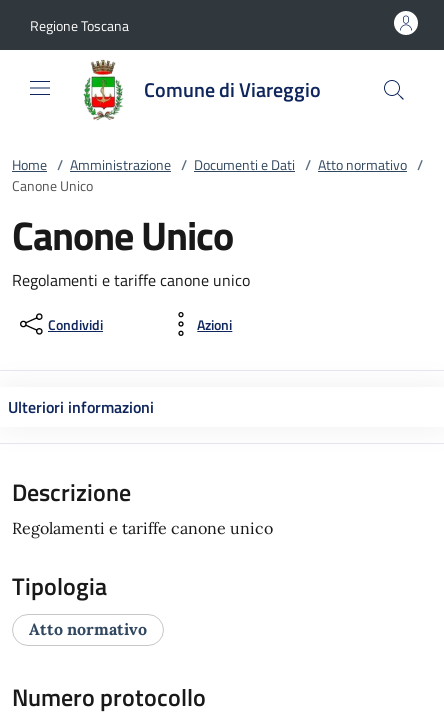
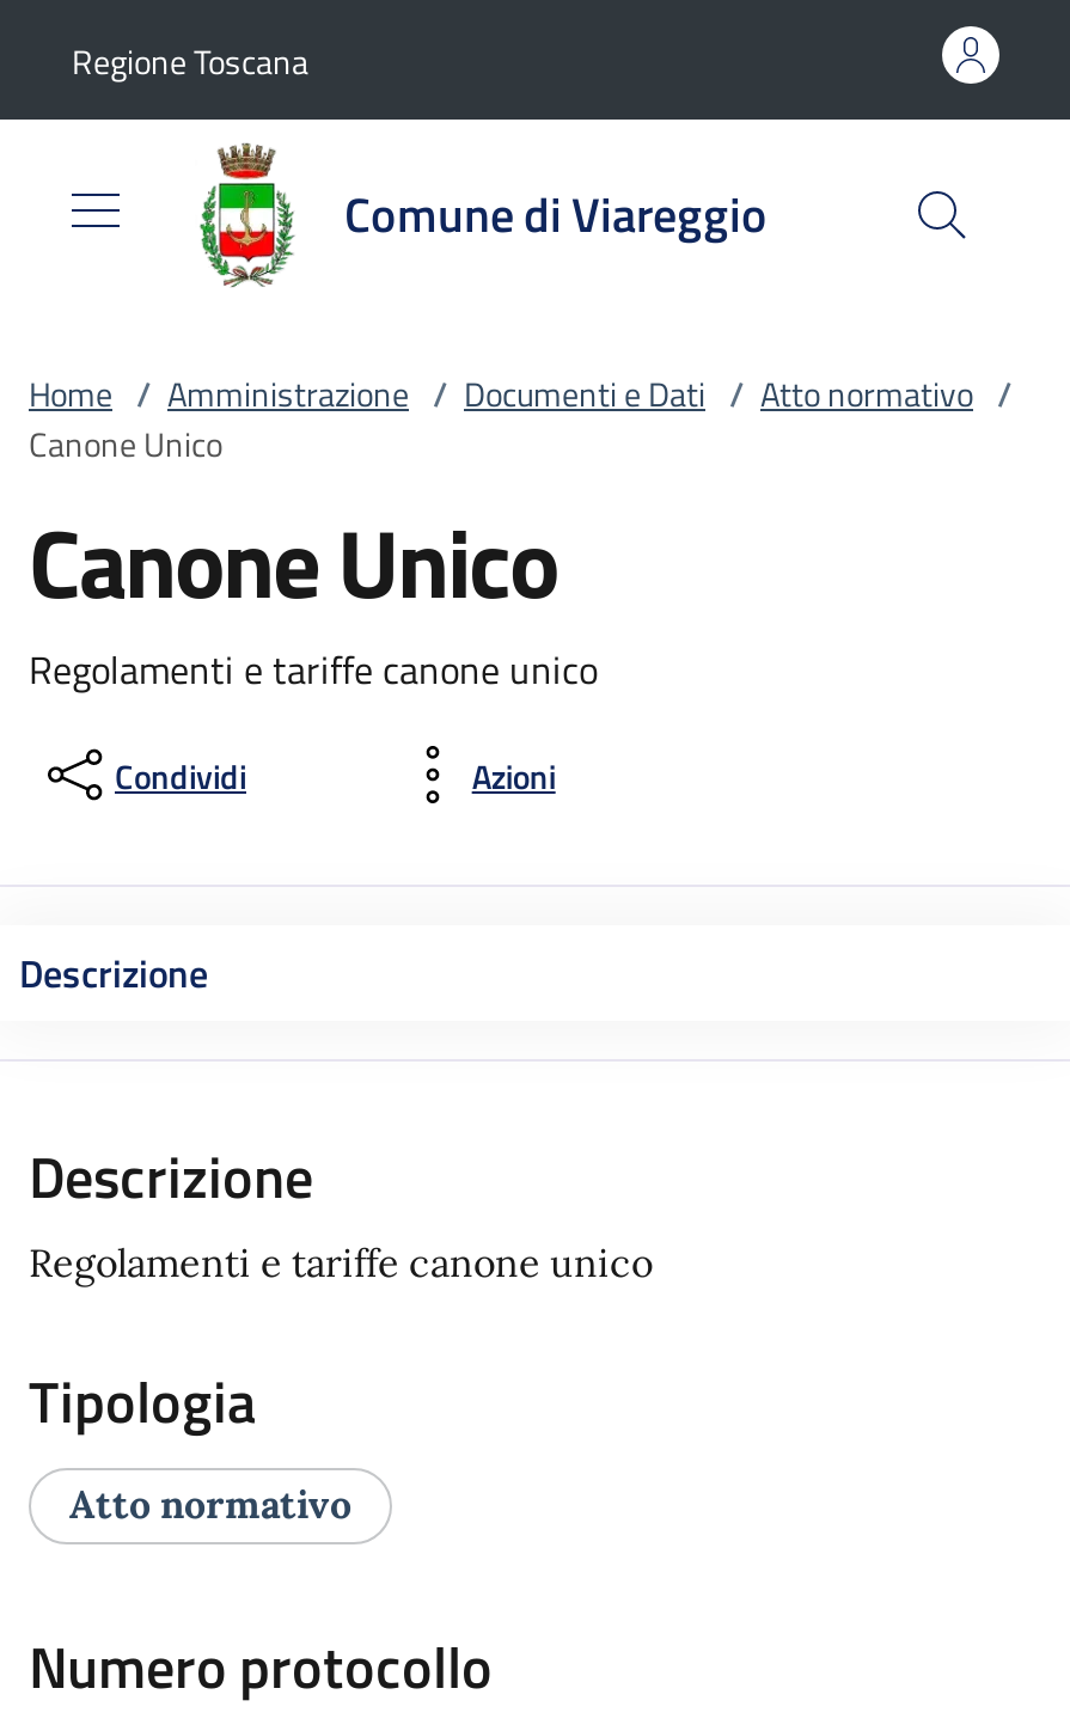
[8,395,154,419] Ulteriori informazioni -> [19,944,208,1002] Descrizione

